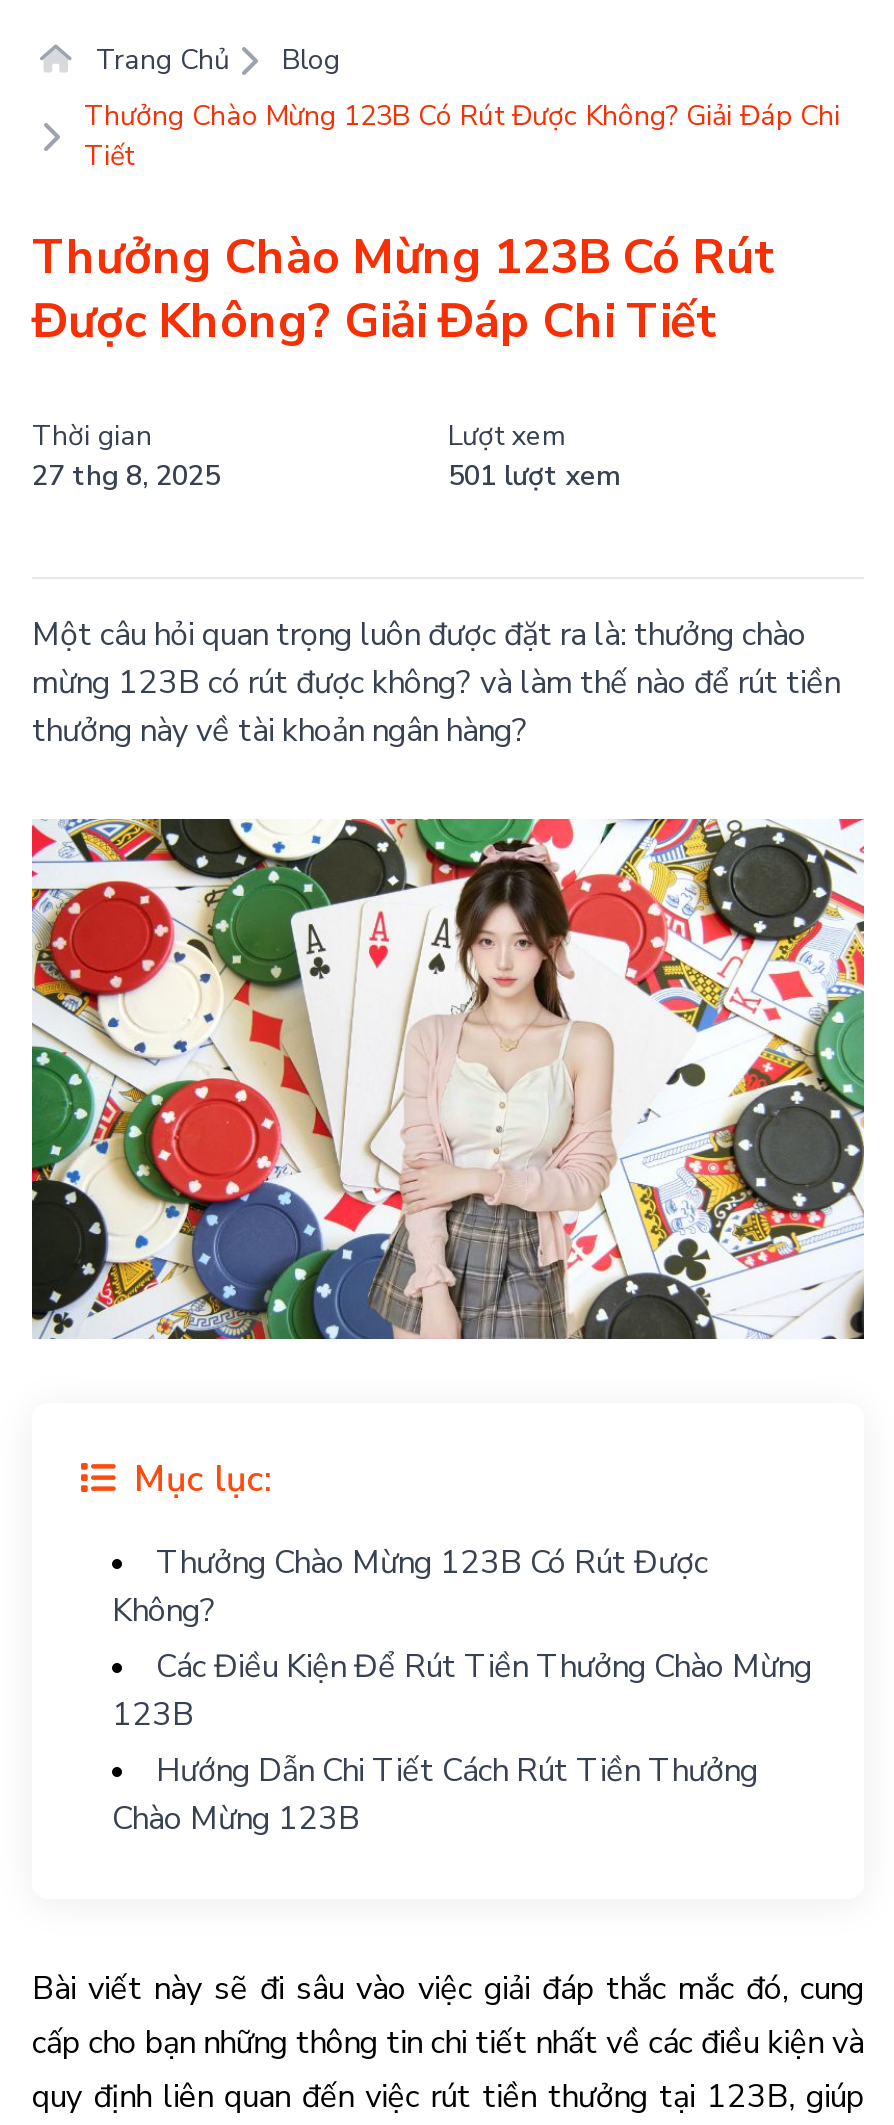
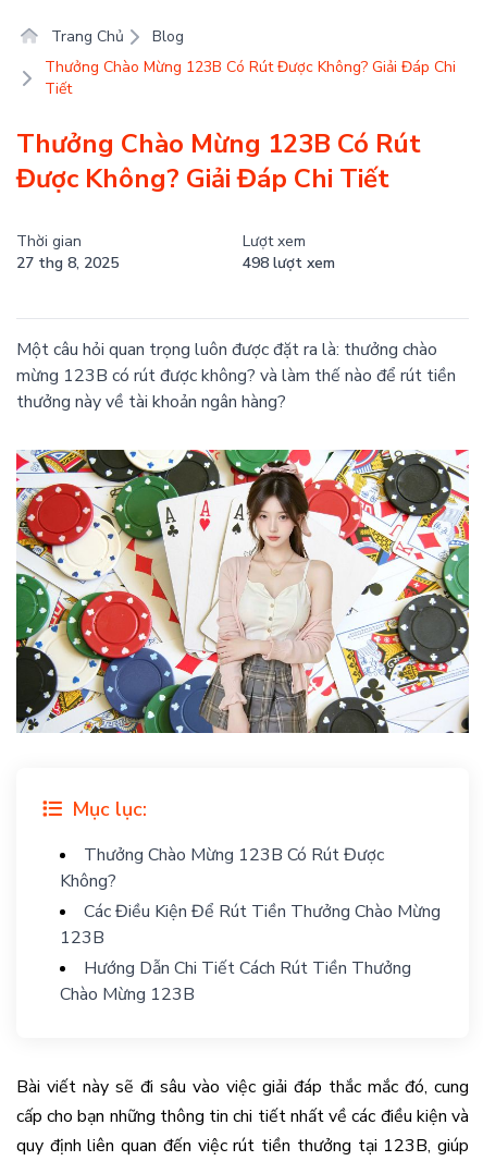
[448,457,618,495] 501 lượt xem -> [243,253,335,273] 498 lượt xem

